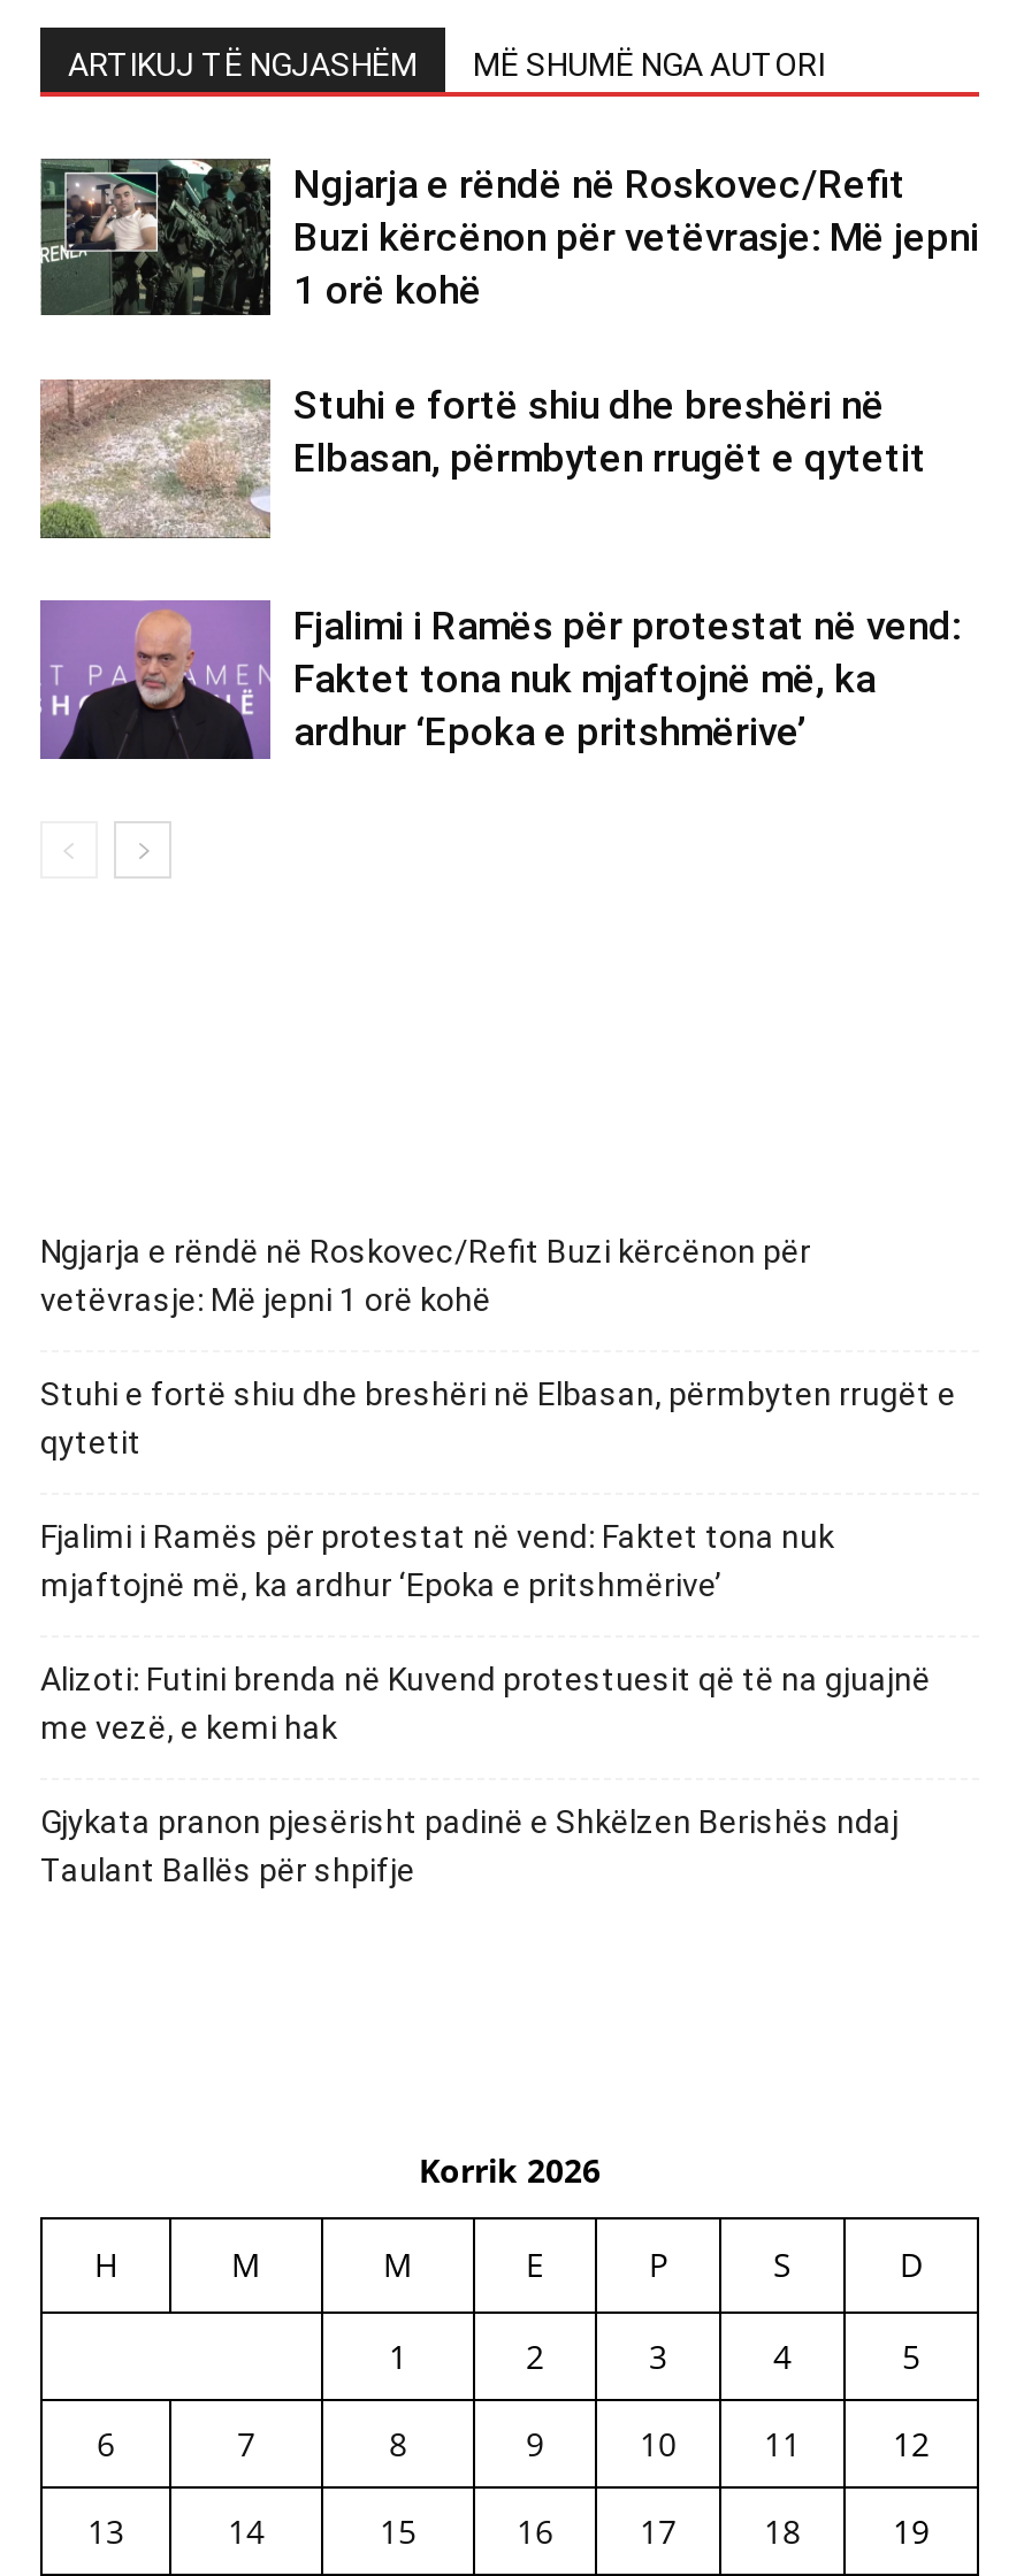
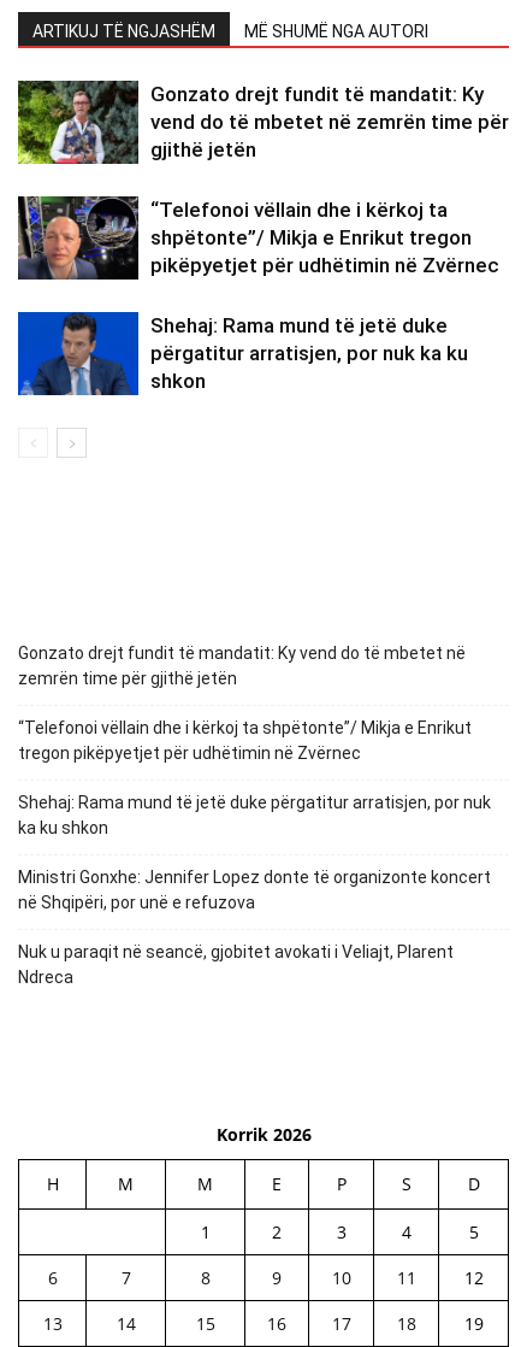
[38,156,979,317] [image] | Ngjarja e rëndë në Roskovec/Refit | Buzi kërcënon për vetëvrasje: Më jepni | 1 orë kohë -> [17,81,509,165] [image] | Gonzato drejt fundit të mandatit: Ky | vend do të mbetet në zemrën time për | gjithë jetën
[40,377,935,540] [image] | Stuhi e fortë shiu dhe breshëri në | Elbasan, përmbyten rrugët e qytetit -> [18,195,499,280] [image] | “Telefonoi vëllain dhe i kërkoj ta | shpëtonte”/ Mikja e Enrikut tregon | pikëpyetjet për udhëtimin në Zvërnec
[38,598,961,761] [image] | Fjalimi i Ramës për protestat në vend: | Faktet tona nuk mjaftojnë më, ka | ardhur ‘Epoka e pritshmërive’ -> [17,311,468,396] [image] | Shehaj: Rama mund të jetë duke | përgatitur arratisjen, por nuk ka ku | shkon
[40,1233,811,1318] Ngjarja e rëndë në Roskovec/Refit Buzi kërcënon për | vetëvrasje: Më jepni 1 orë kohë -> [18,643,466,688] Gonzato drejt fundit të mandatit: Ky vend do të mbetet në | zemrën time për gjithë jetën
[40,1375,956,1460] Stuhi e fortë shiu dhe breshëri në Elbasan, përmbyten rrugët e | qytetit -> [18,718,472,763] “Telefonoi vëllain dhe i kërkoj ta shpëtonte”/ Mikja e Enrikut | tregon pikëpyetjet për udhëtimin në Zvërnec
[40,1518,834,1603] Fjalimi i Ramës për protestat në vend: Faktet tona nuk | mjaftojnë më, ka ardhur ‘Epoka e pritshmërive’ -> [18,793,491,837] Shehaj: Rama mund të jetë duke përgatitur arratisjen, por nuk | ka ku shkon
[40,1661,931,1746] Alizoti: Futini brenda në Kuvend protestuesit që të na gjuajnë | me vezë, e kemi hak -> [18,867,491,912] Ministri Gonxhe: Jennifer Lopez donte të organizonte koncert | në Shqipëri, por unë e refuzova
[40,1803,899,1888] Gjykata pranon pjesërisht padinë e Shkëlzen Berishës ndaj | Taulant Ballës për shpifje -> [18,942,454,987] Nuk u paraqit në seancë, gjobitet avokati i Veliajt, Plarent | Ndreca

